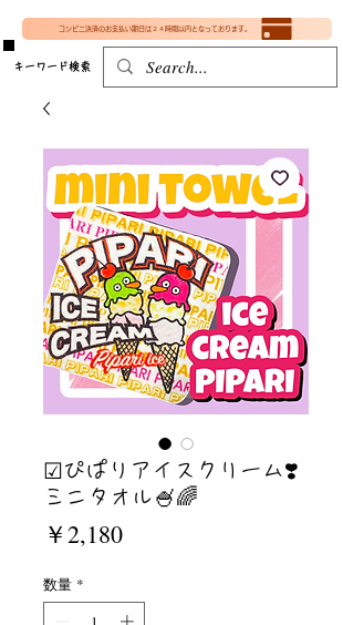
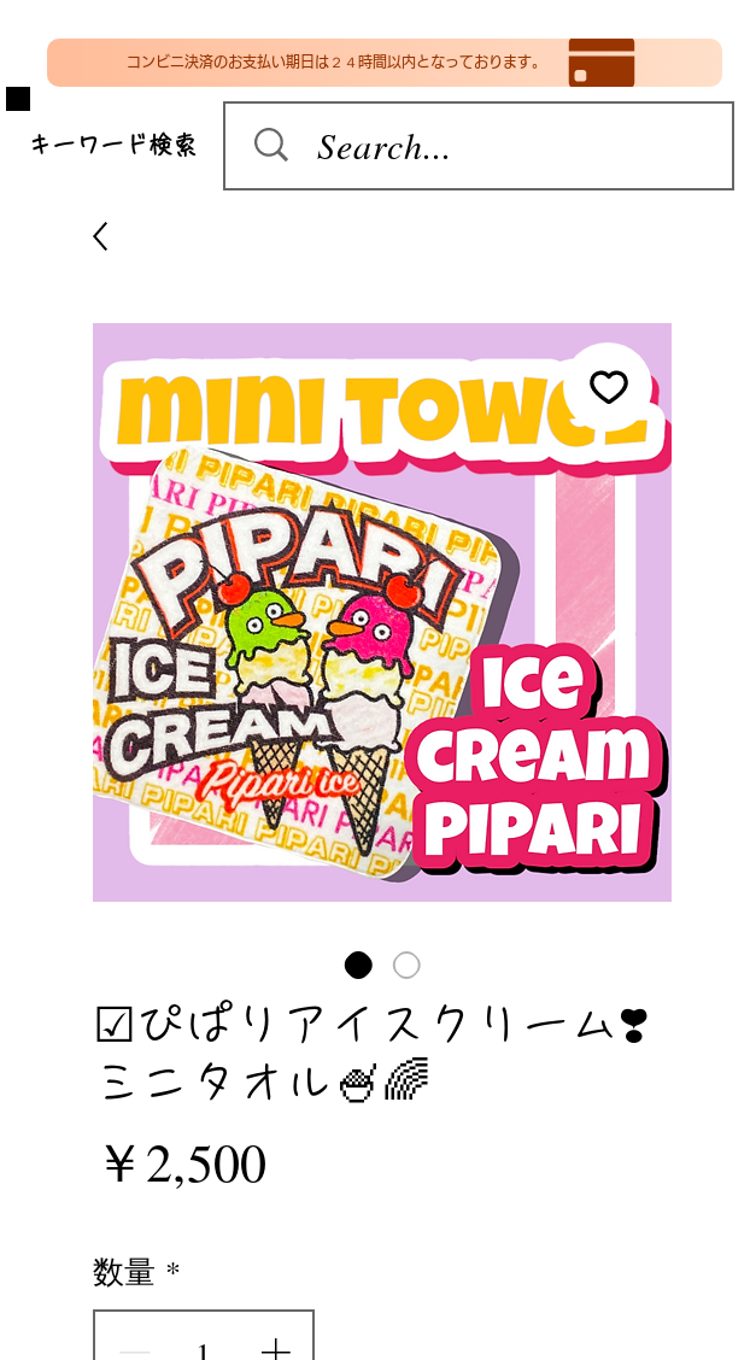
[43,516,146,550] ￥2,180価 -> [93,1124,317,1196] ￥2,500価

